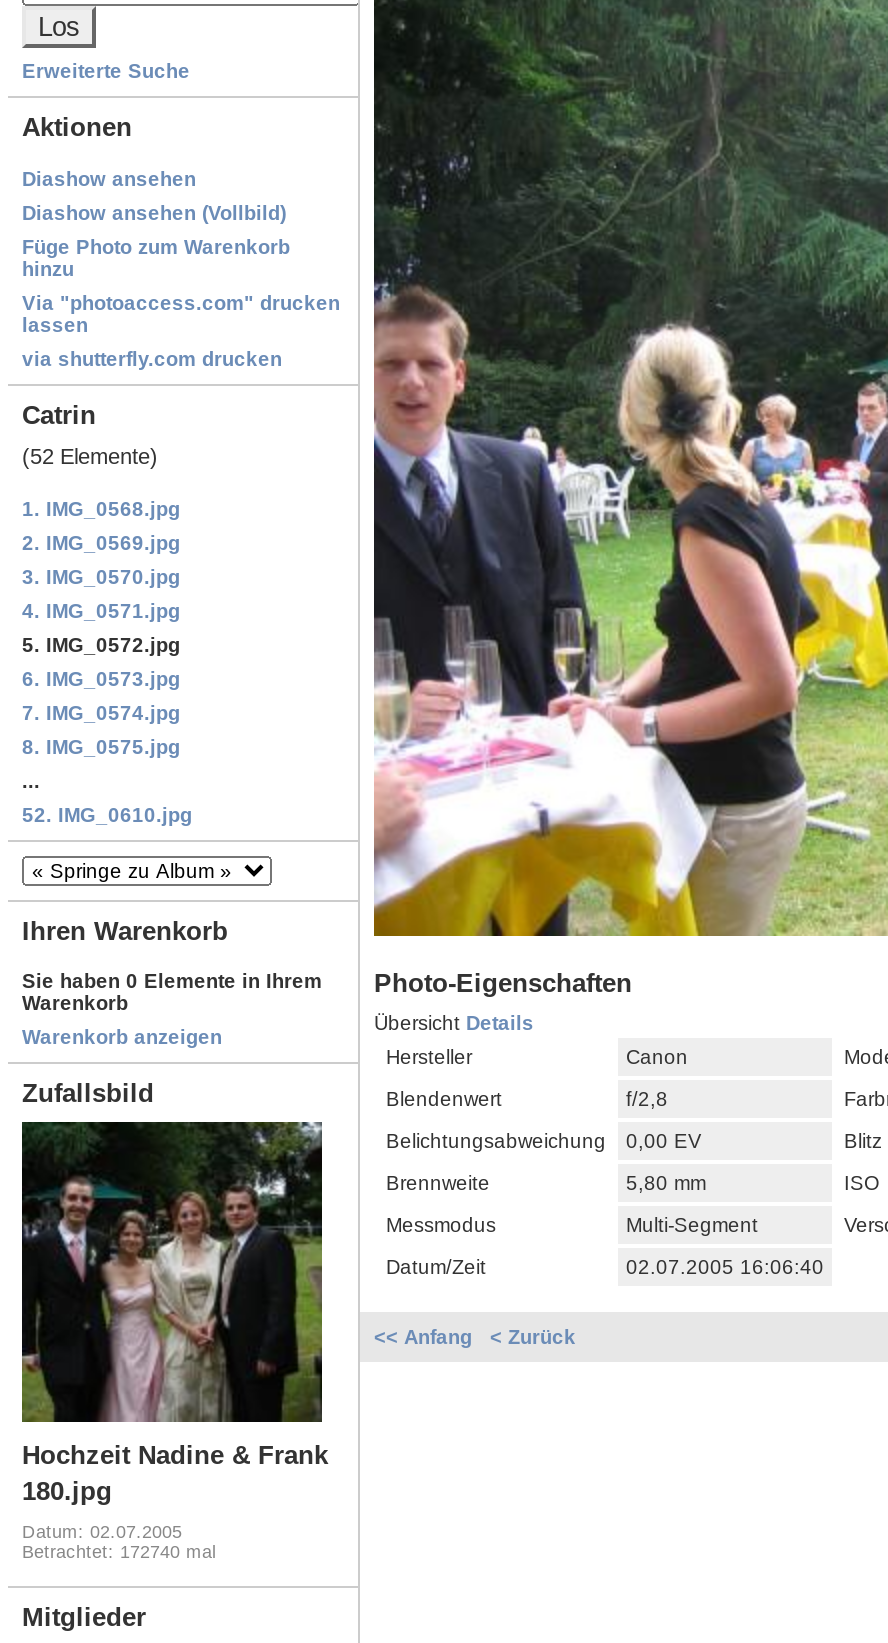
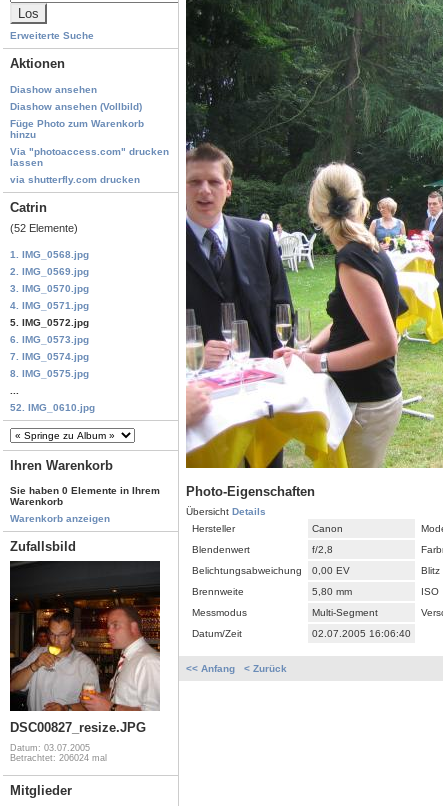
[20,1122,328,1506] [image] | Hochzeit Nadine & Frank | 180.jpg -> [9,561,161,735] [image] | DSC00827_resize.JPG
[22,1521,216,1561] Datum: 02.07.2005 | Betrachtet: 172740 mal -> [10,743,107,763] Datum: 03.07.2005 | Betrachtet: 206024 mal

